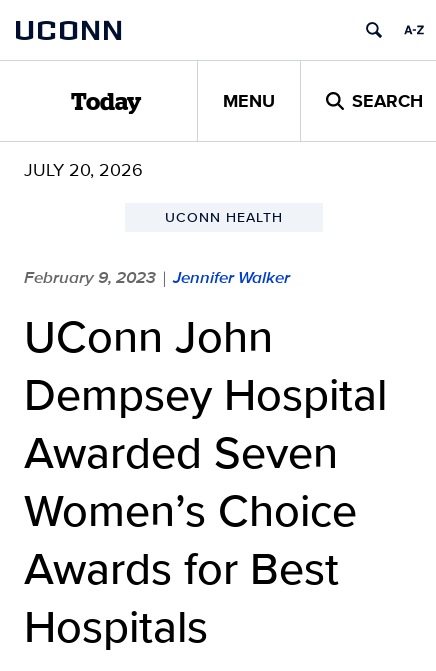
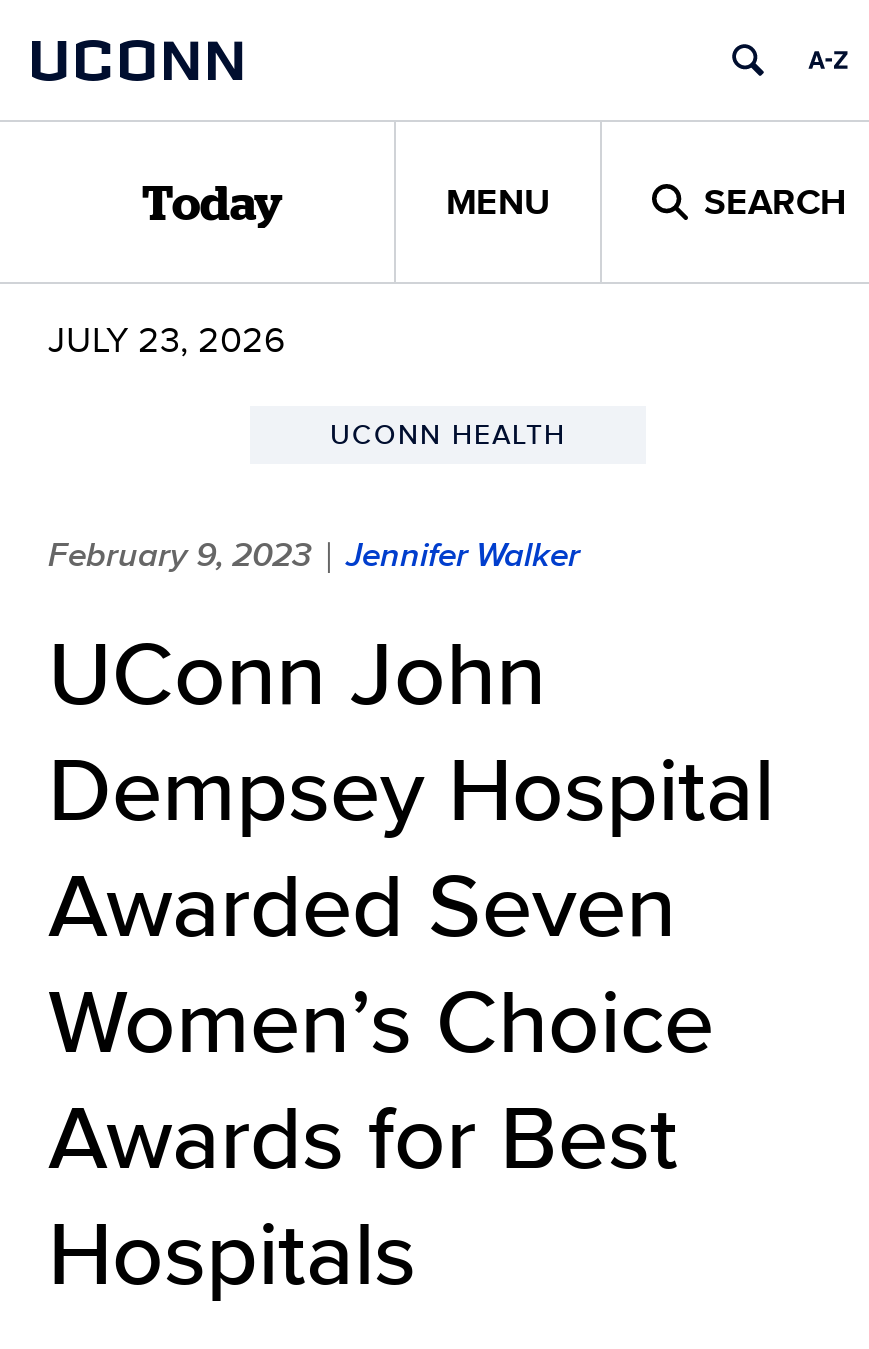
[24,157,143,182] JULY 20, 2026 -> [48,314,286,364] JULY 23, 2026

